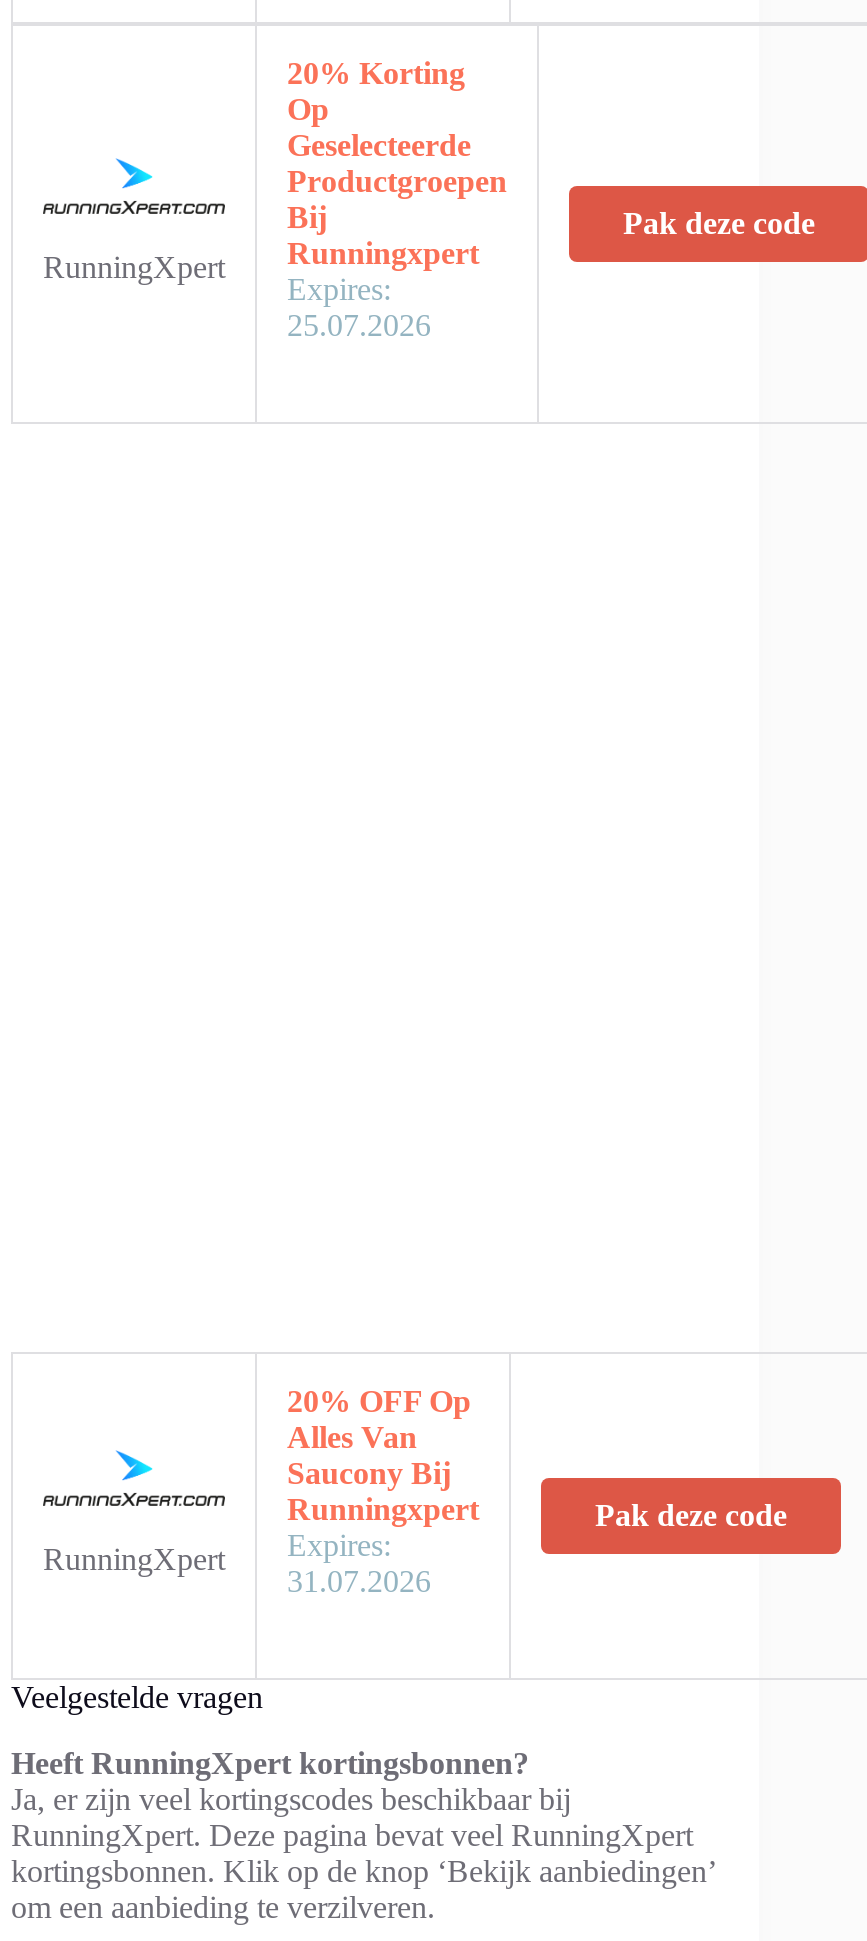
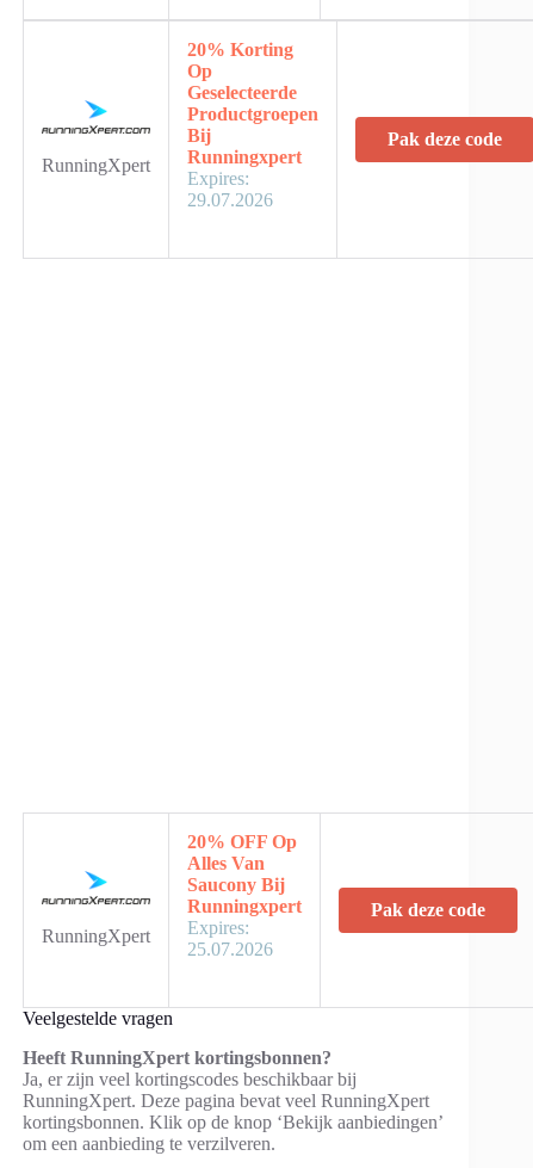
[287,308,431,342] 25.07.2026 -> [187,189,273,210] 29.07.2026
[287,1564,431,1598] 31.07.2026 -> [187,939,273,959] 25.07.2026

